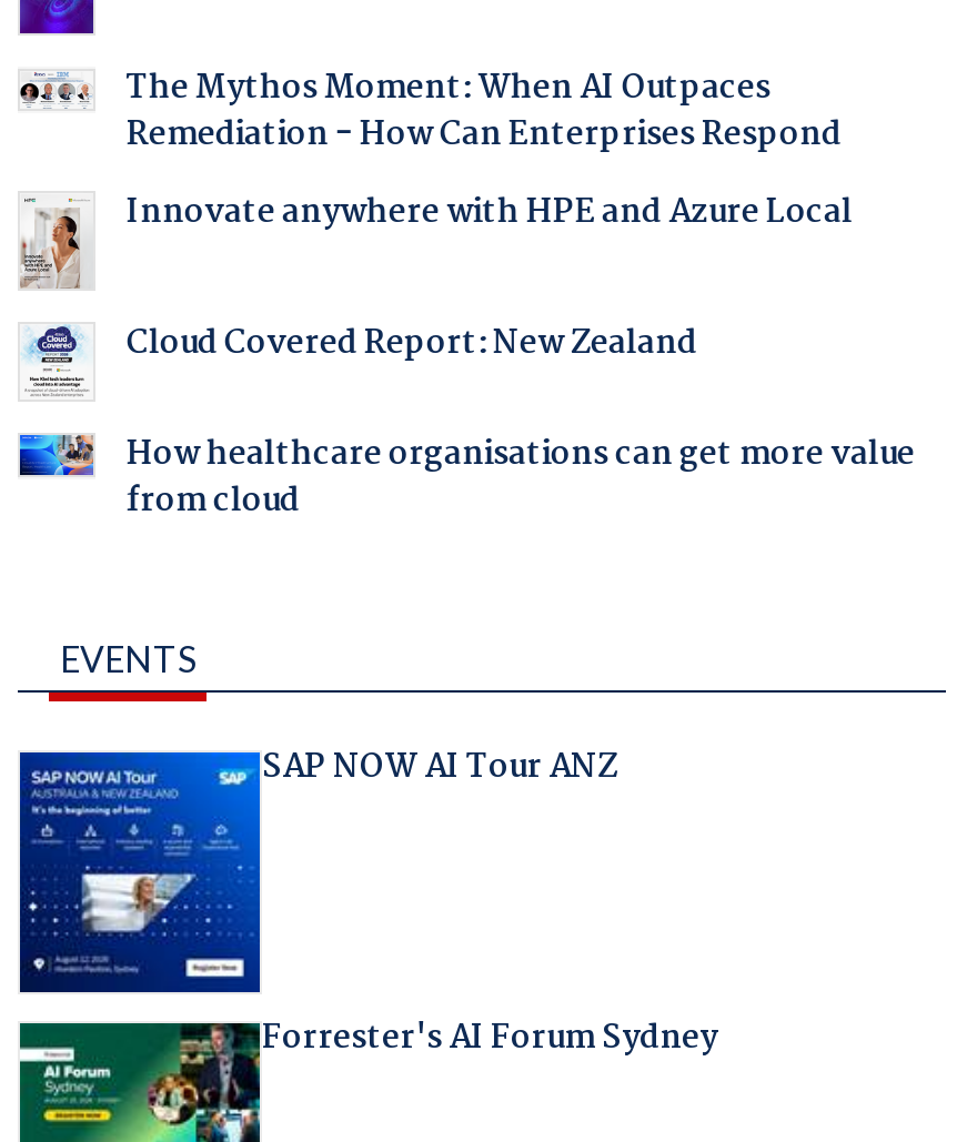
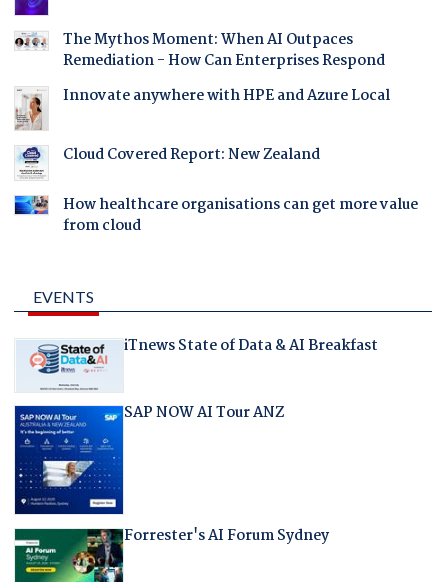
none -> [17,334,378,391] [image] | iTnews State of Data & AI Breakfast

